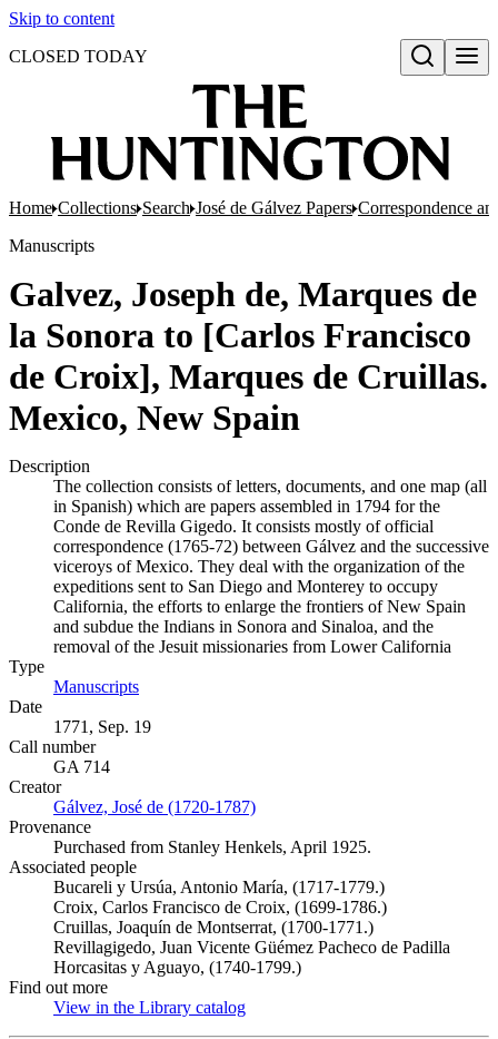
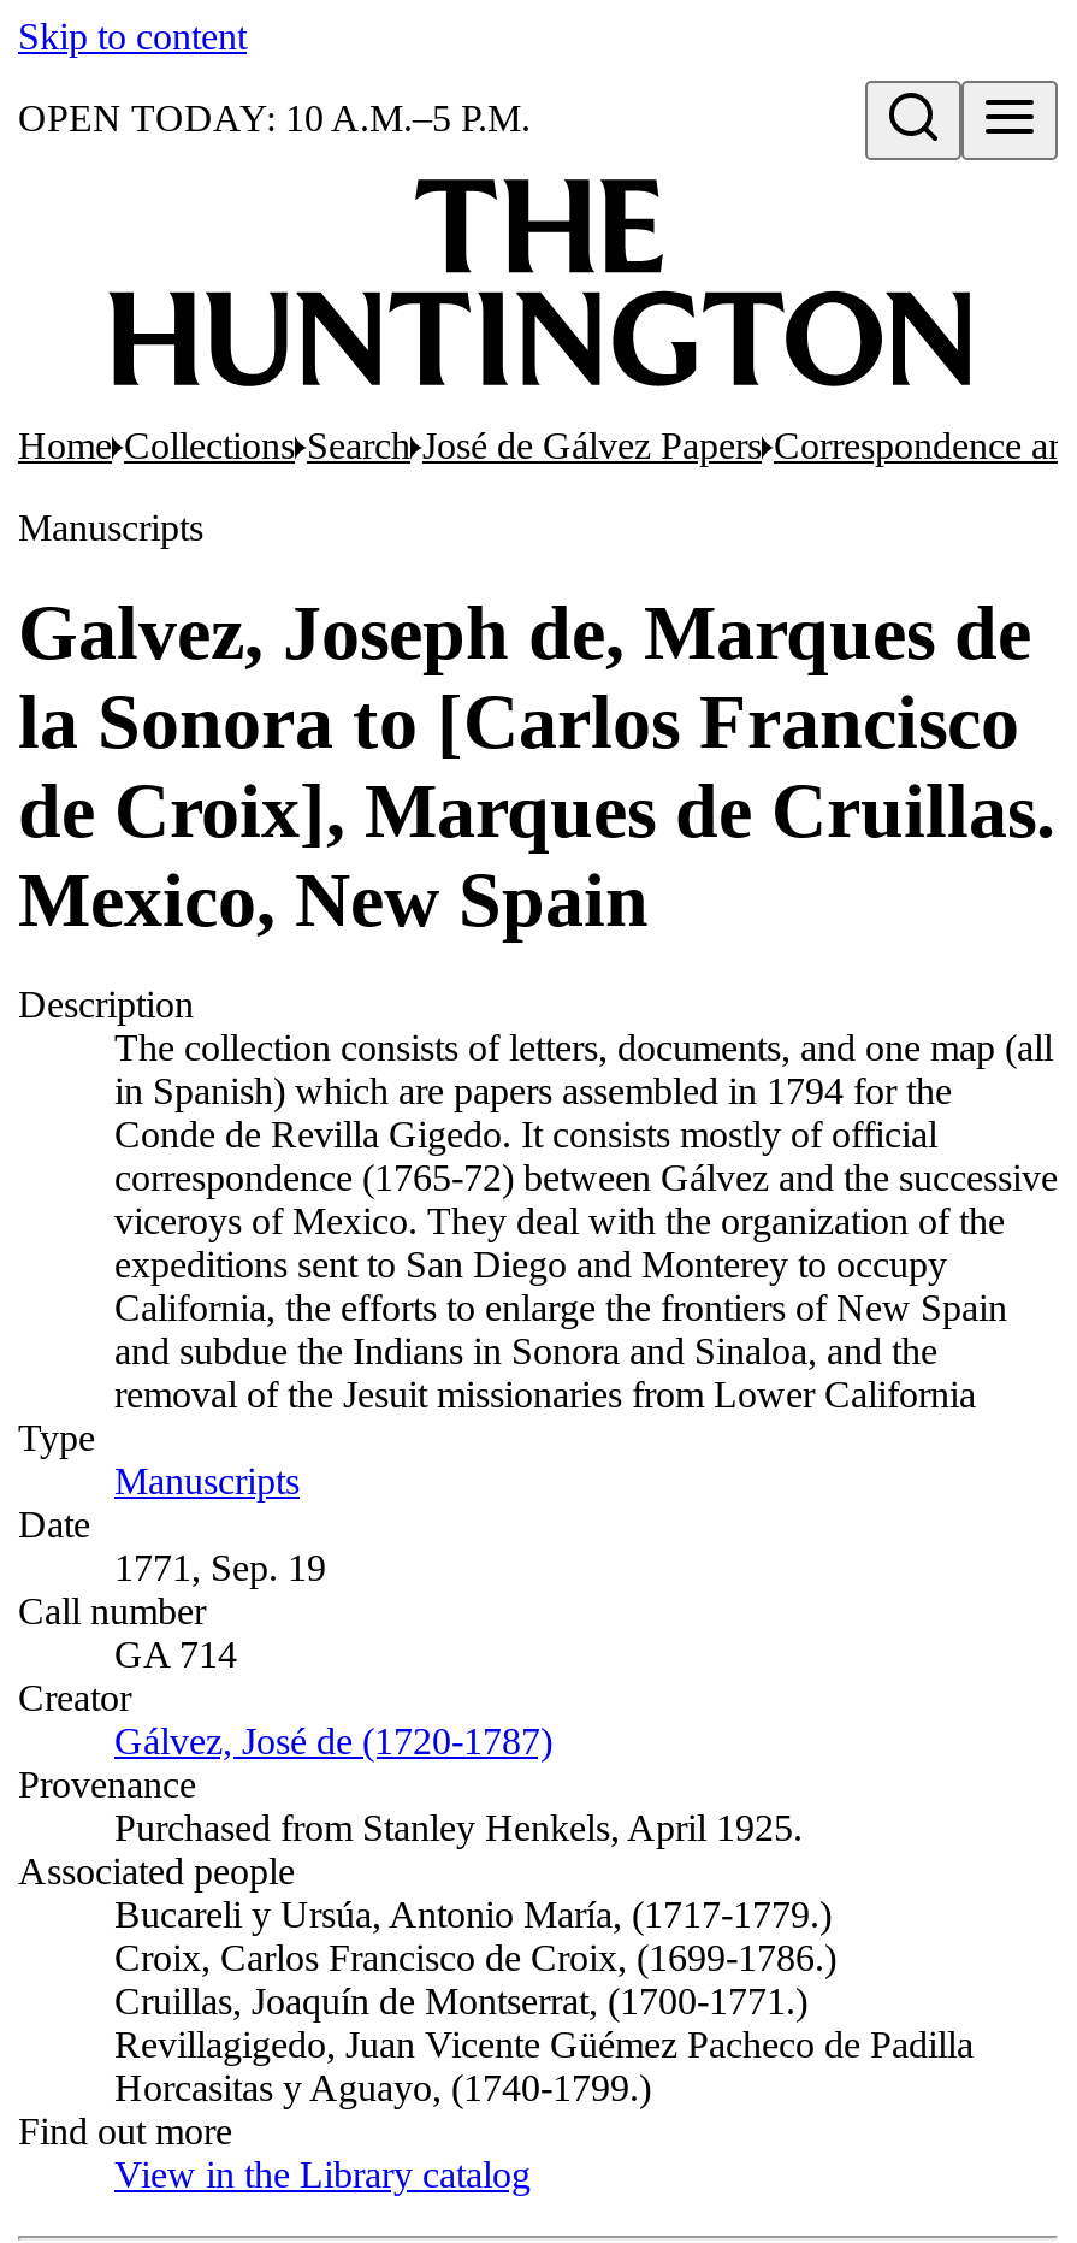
[9,47,148,66] CLOSED TODAY -> [18,98,531,138] OPEN TODAY: 10 A.M.–5 P.M.

